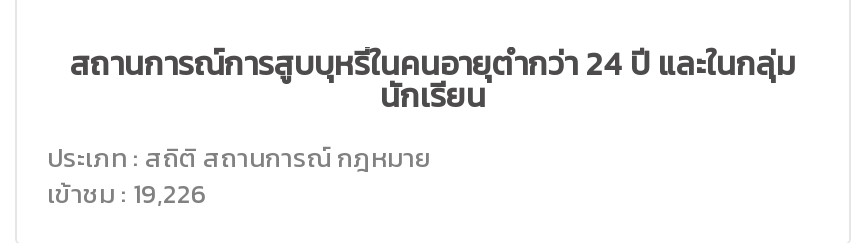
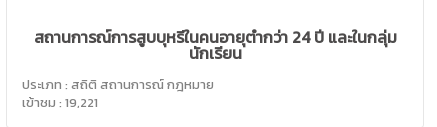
[47,176,207,214] เข้าชม : 19,226 -> [22,93,98,112] เข้าชม : 19,221

